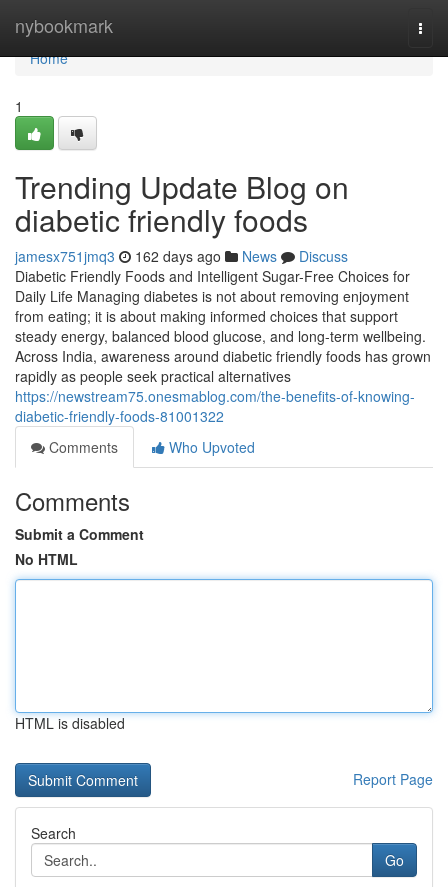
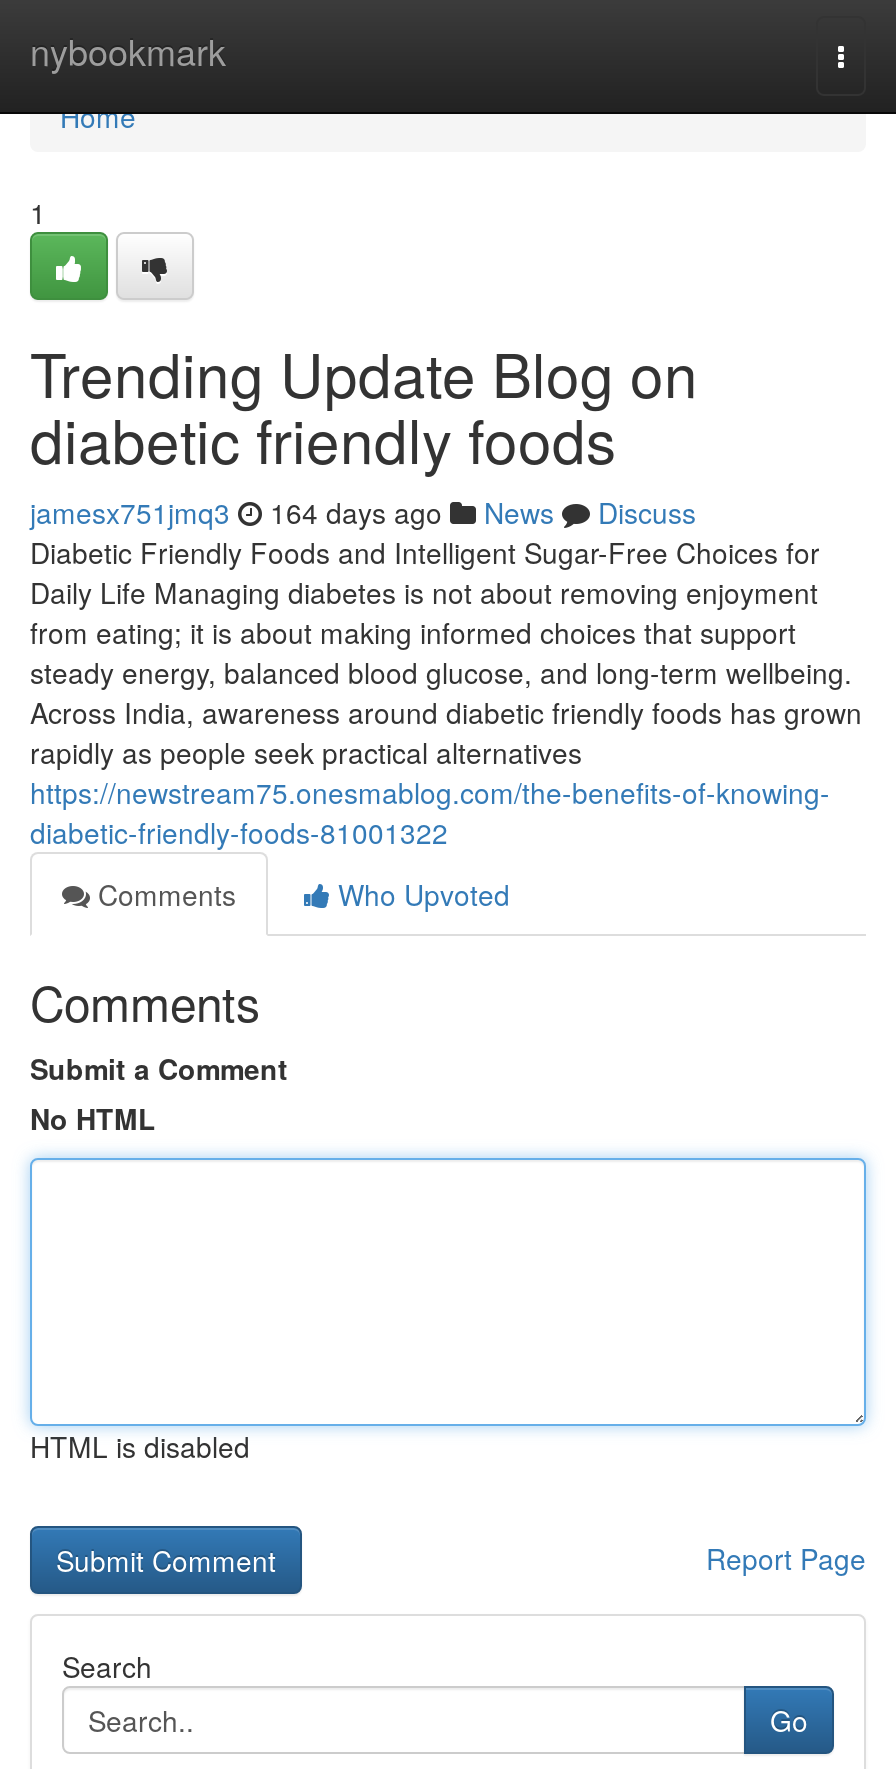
[15,246,348,266] jamesx751jmq3 162 days ago News Discuss -> [30,492,696,532] jamesx751jmq3 164 days ago News Discuss

